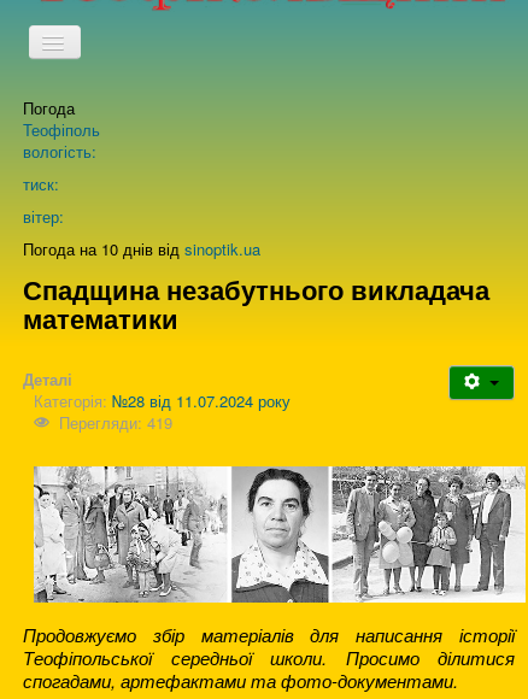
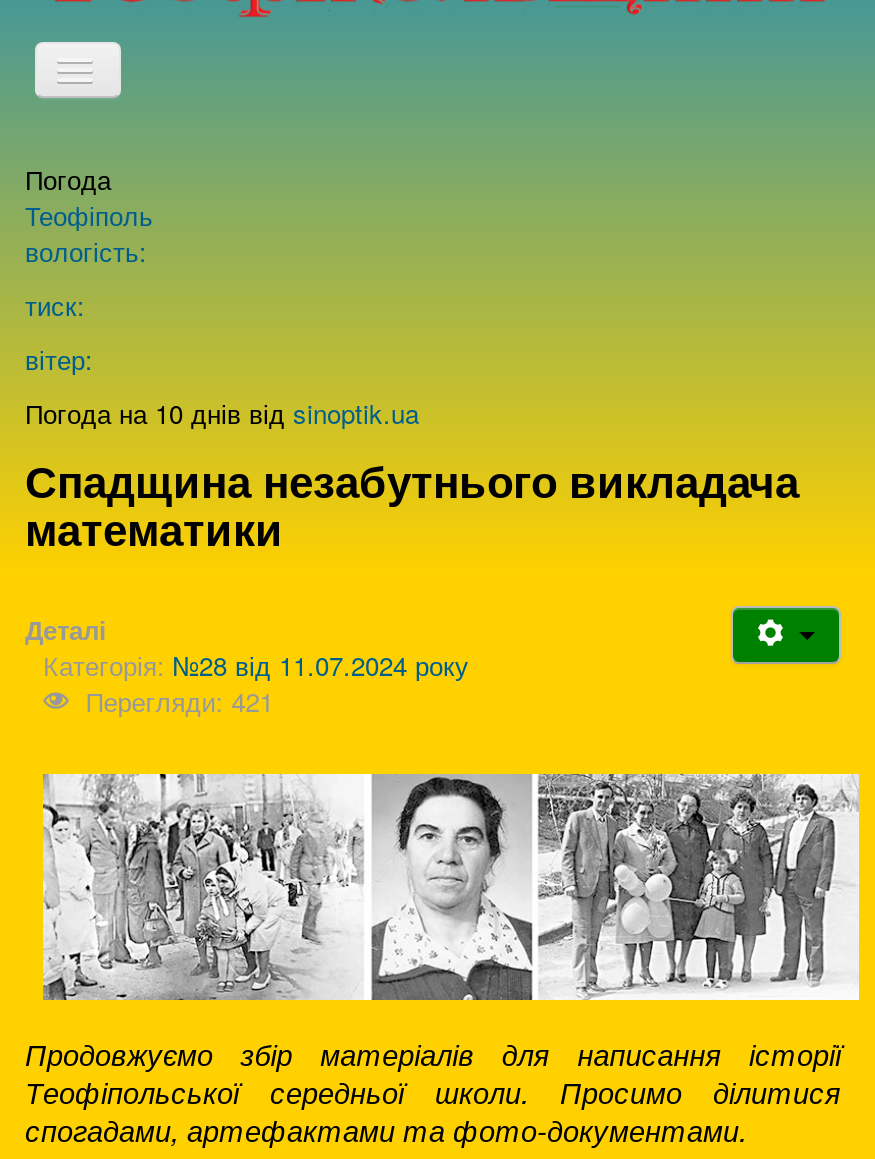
[59,411,173,434] Перегляди: 419 -> [85,682,273,720] Перегляди: 421

